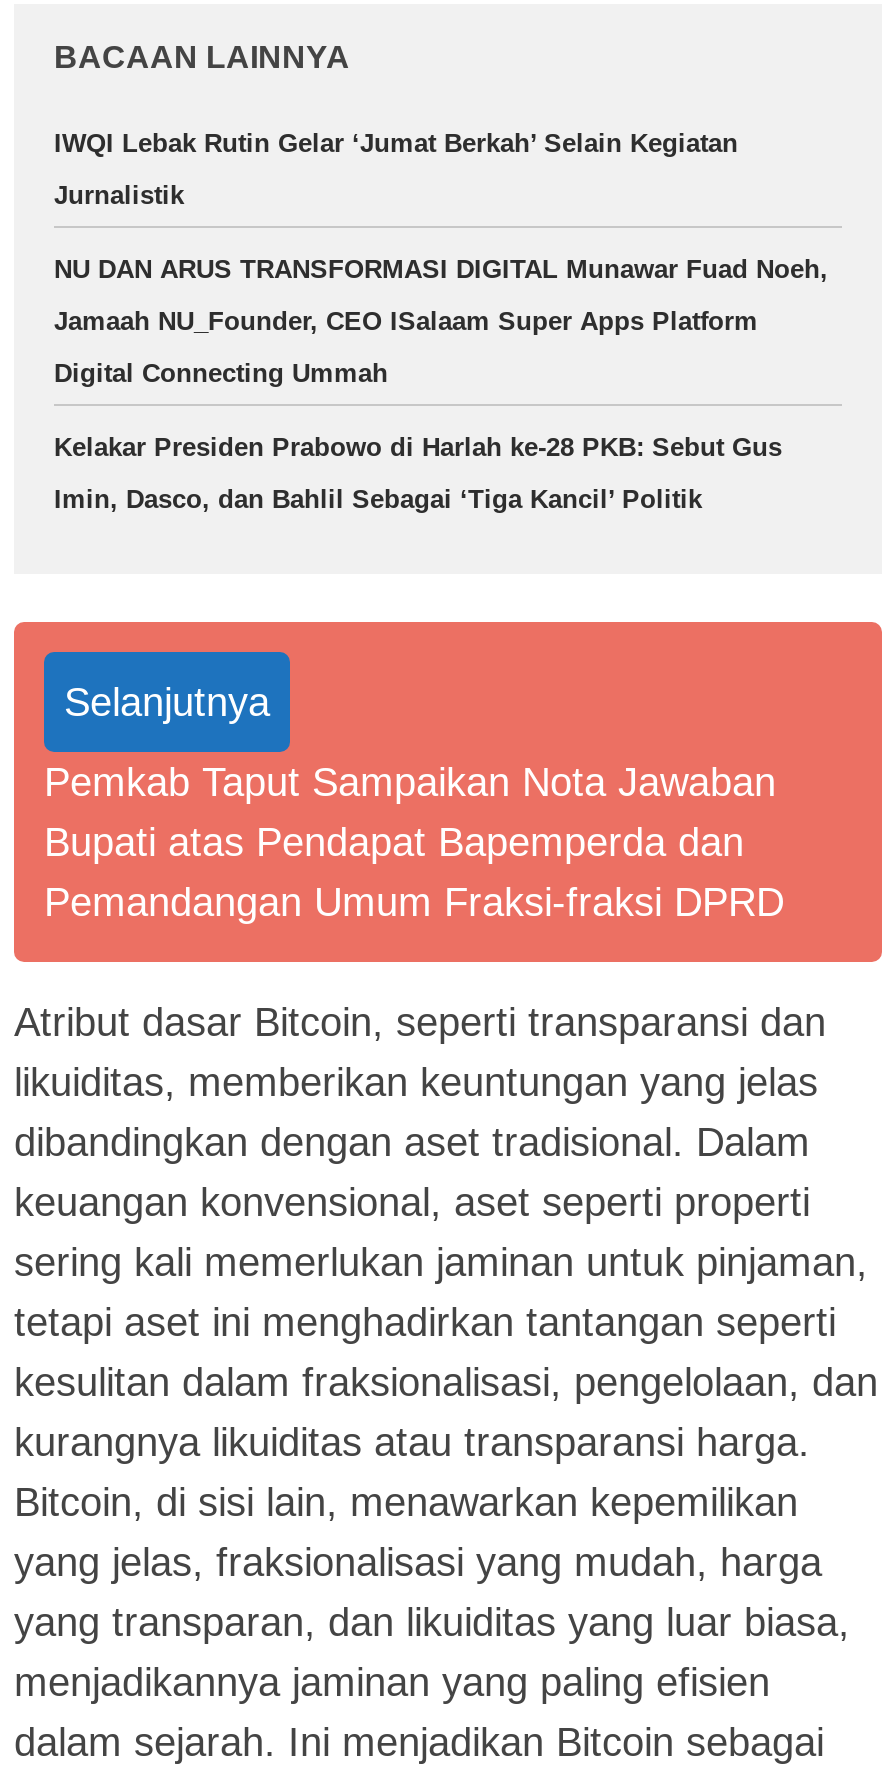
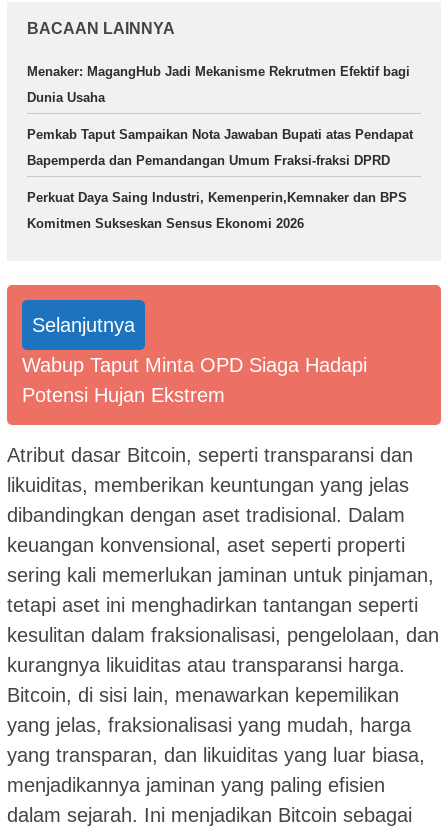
[54,128,828,514] IWQI Lebak Rutin Gelar ‘Jumat Berkah’ Selain Kegiatan | Jurnalistik | NU DAN ARUS TRANSFORMASI DIGITAL Munawar Fuad Noeh, | Jamaah NU_Founder, CEO ISalaam Super Apps Platform | Digital Connecting Ummah | Kelakar Presiden Prabowo di Harlah ke-28 PKB: Sebut Gus | Imin, Dasco, dan Bahlil Sebagai ‘Tiga Kancil’ Politik -> [27,64,413,231] Menaker: MagangHub Jadi Mekanisme Rekrutmen Efektif bagi | Dunia Usaha | Pemkab Taput Sampaikan Nota Jawaban Bupati atas Pendapat | Bapemperda dan Pemandangan Umum Fraksi-fraksi DPRD | Perkuat Daya Saing Industri, Kemenperin,Kemnaker dan BPS | Komitmen Sukseskan Sensus Ekonomi 2026
[44,759,784,923] Pemkab Taput Sampaikan Nota Jawaban | Bupati atas Pendapat Bapemperda dan | Pemandangan Umum Fraksi-fraksi DPRD -> [22,353,367,405] Wabup Taput Minta OPD Siaga Hadapi | Potensi Hujan Ekstrem

